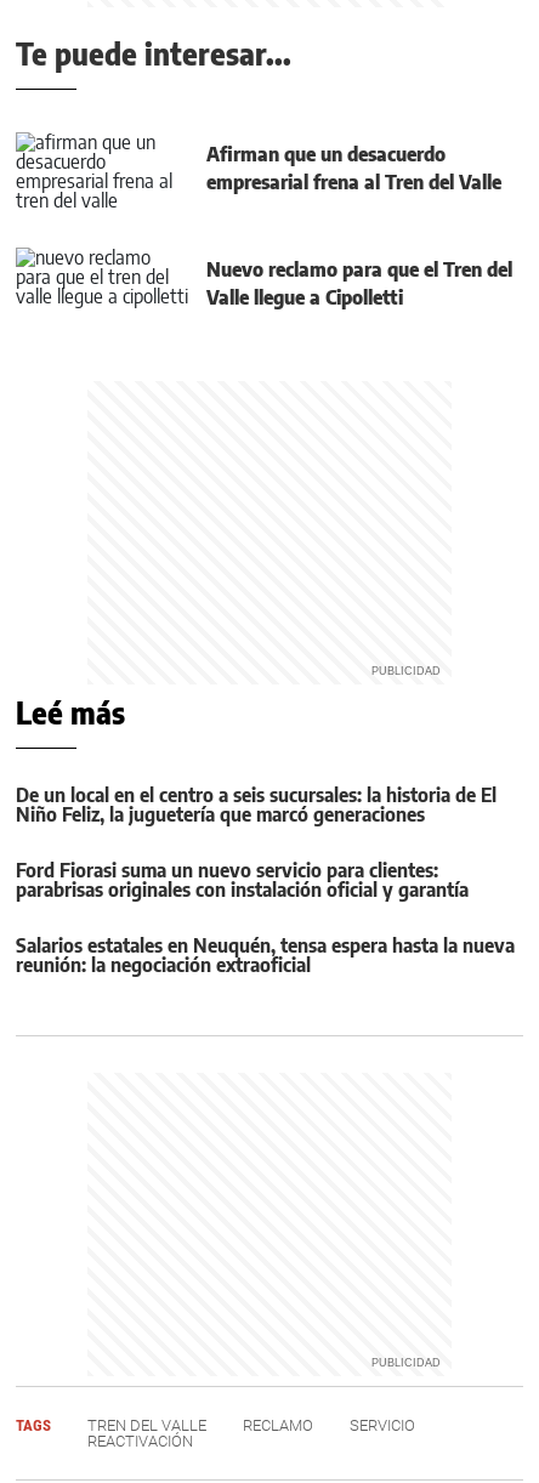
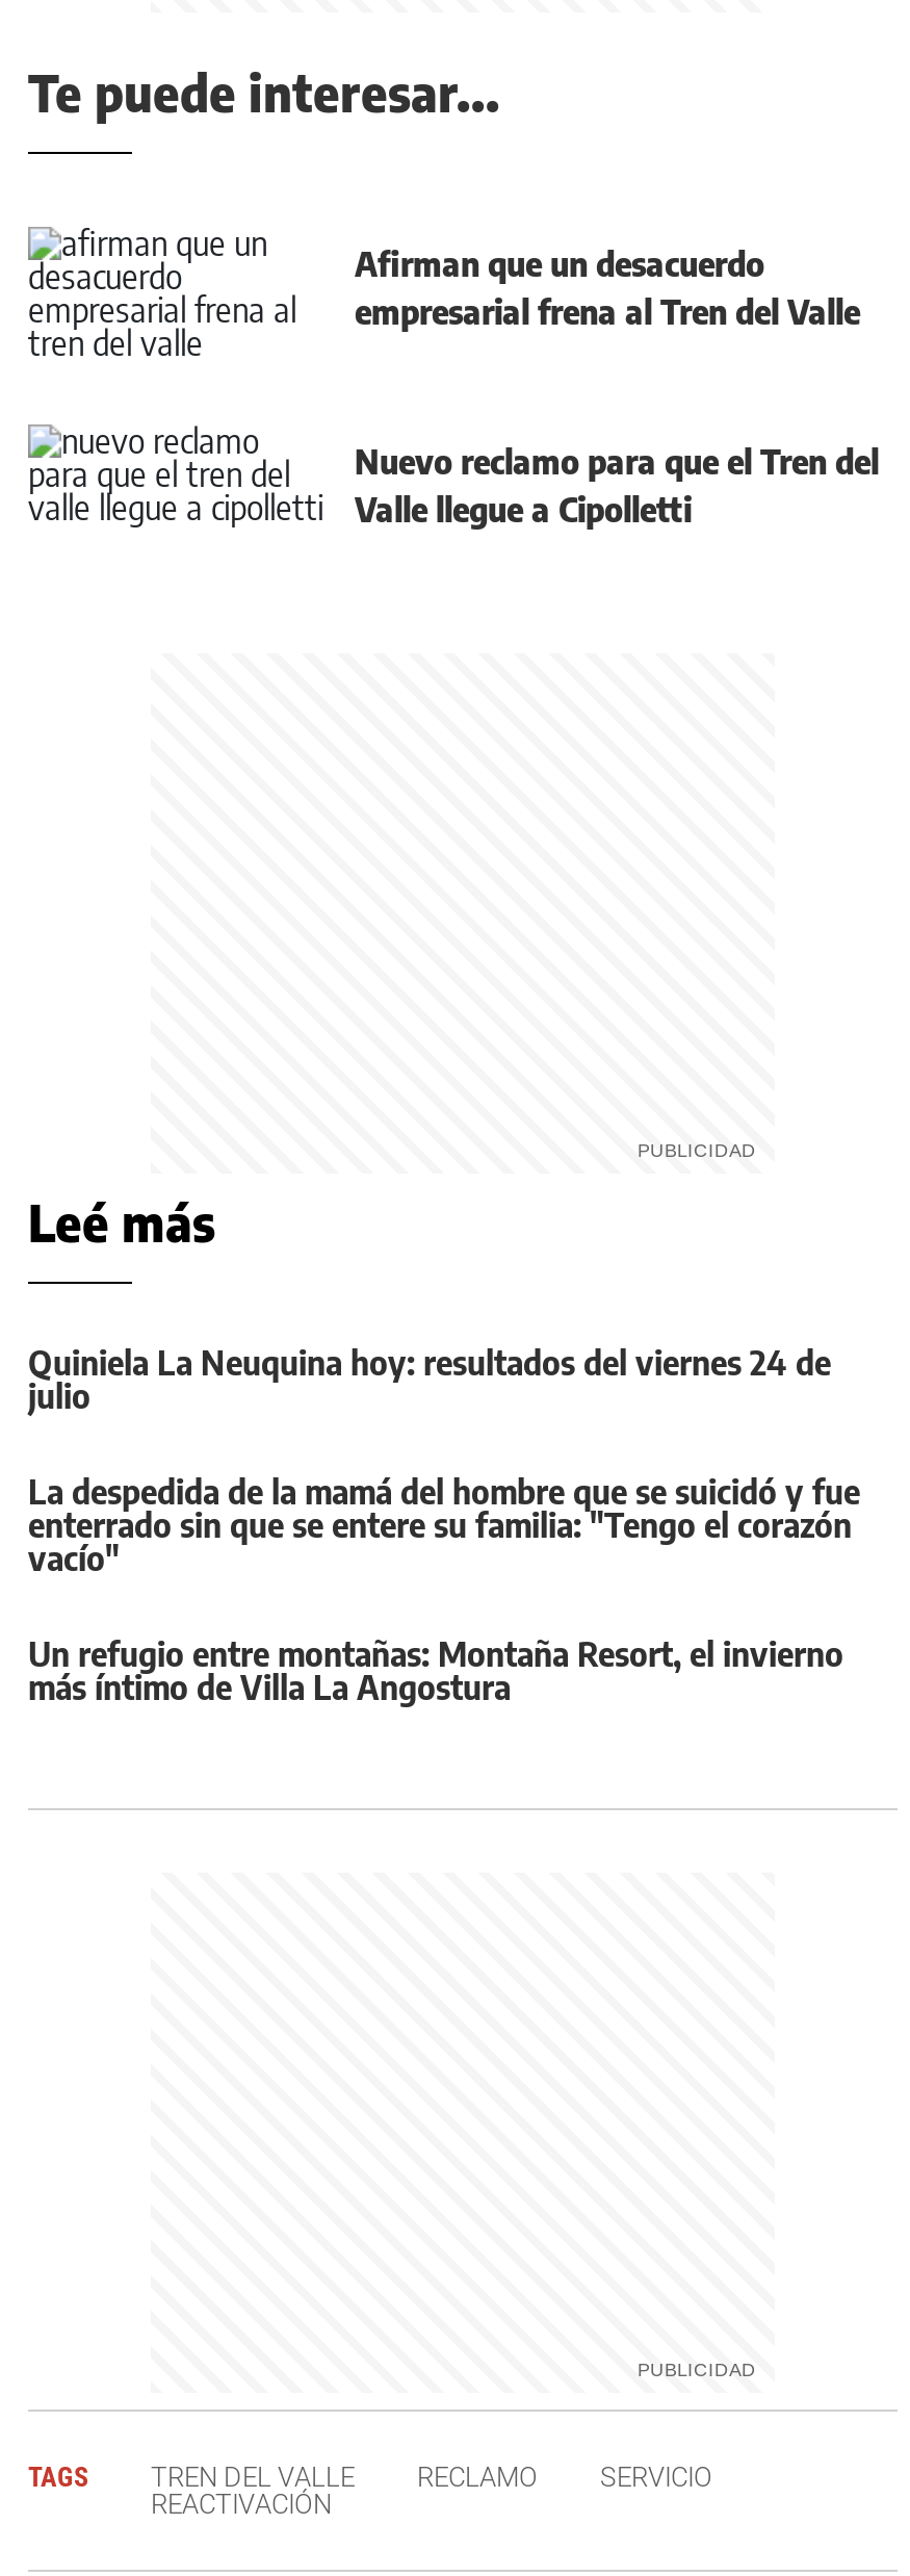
[16,783,497,826] De un local en el centro a seis sucursales: la historia de El | Niño Feliz, la juguetería que marcó generaciones -> [28,1342,831,1417] Quiniela La Neuquina hoy: resultados del viernes 24 de | julio
[16,858,469,901] Ford Fiorasi suma un nuevo servicio para clientes: | parabrisas originales con instalación oficial y garantía -> [28,1471,860,1579] La despedida de la mamá del hombre que se suicidó y fue | enterrado sin que se entere su familia: "Tengo el corazón | vacío"
[16,933,515,977] Salarios estatales en Neuquén, tensa espera hasta la nueva | reunión: la negociación extraoficial -> [28,1633,843,1708] Un refugio entre montañas: Montaña Resort, el invierno | más íntimo de Villa La Angostura

